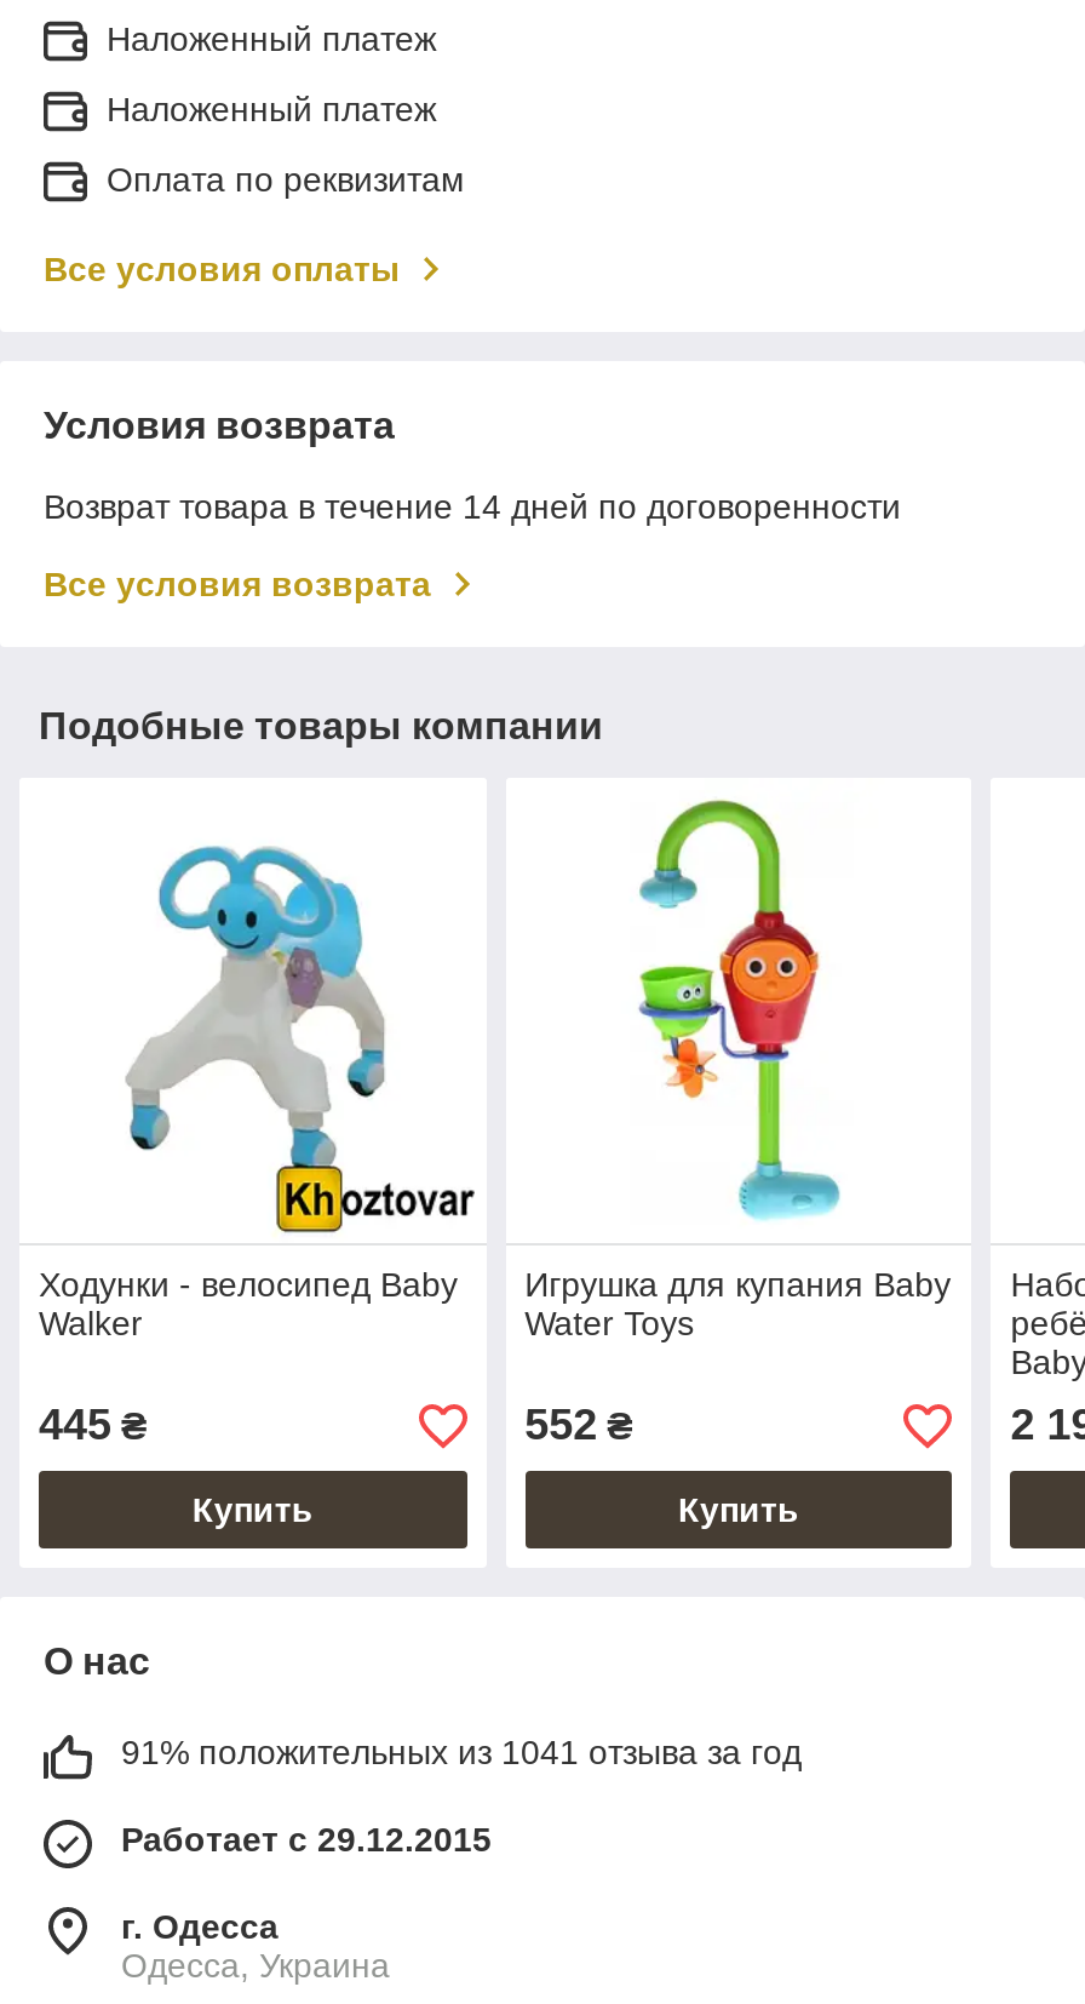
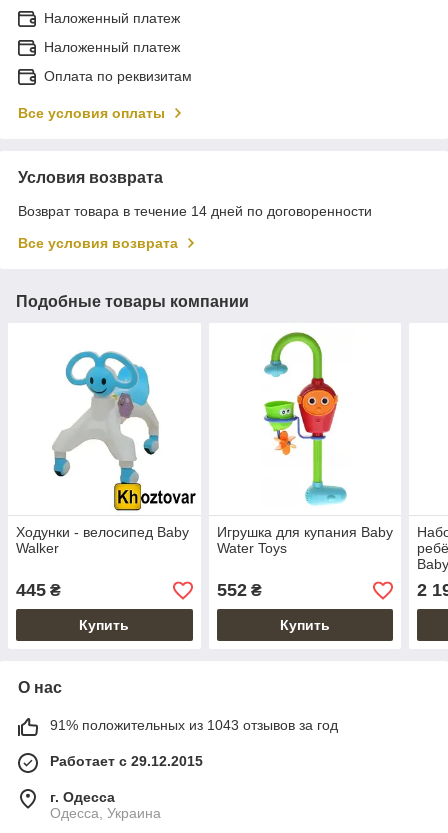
[121,1734,802,1773] 91% положительных из 1041 отзыва за год -> [50,717,338,733] 91% положительных из 1043 отзывов за год

